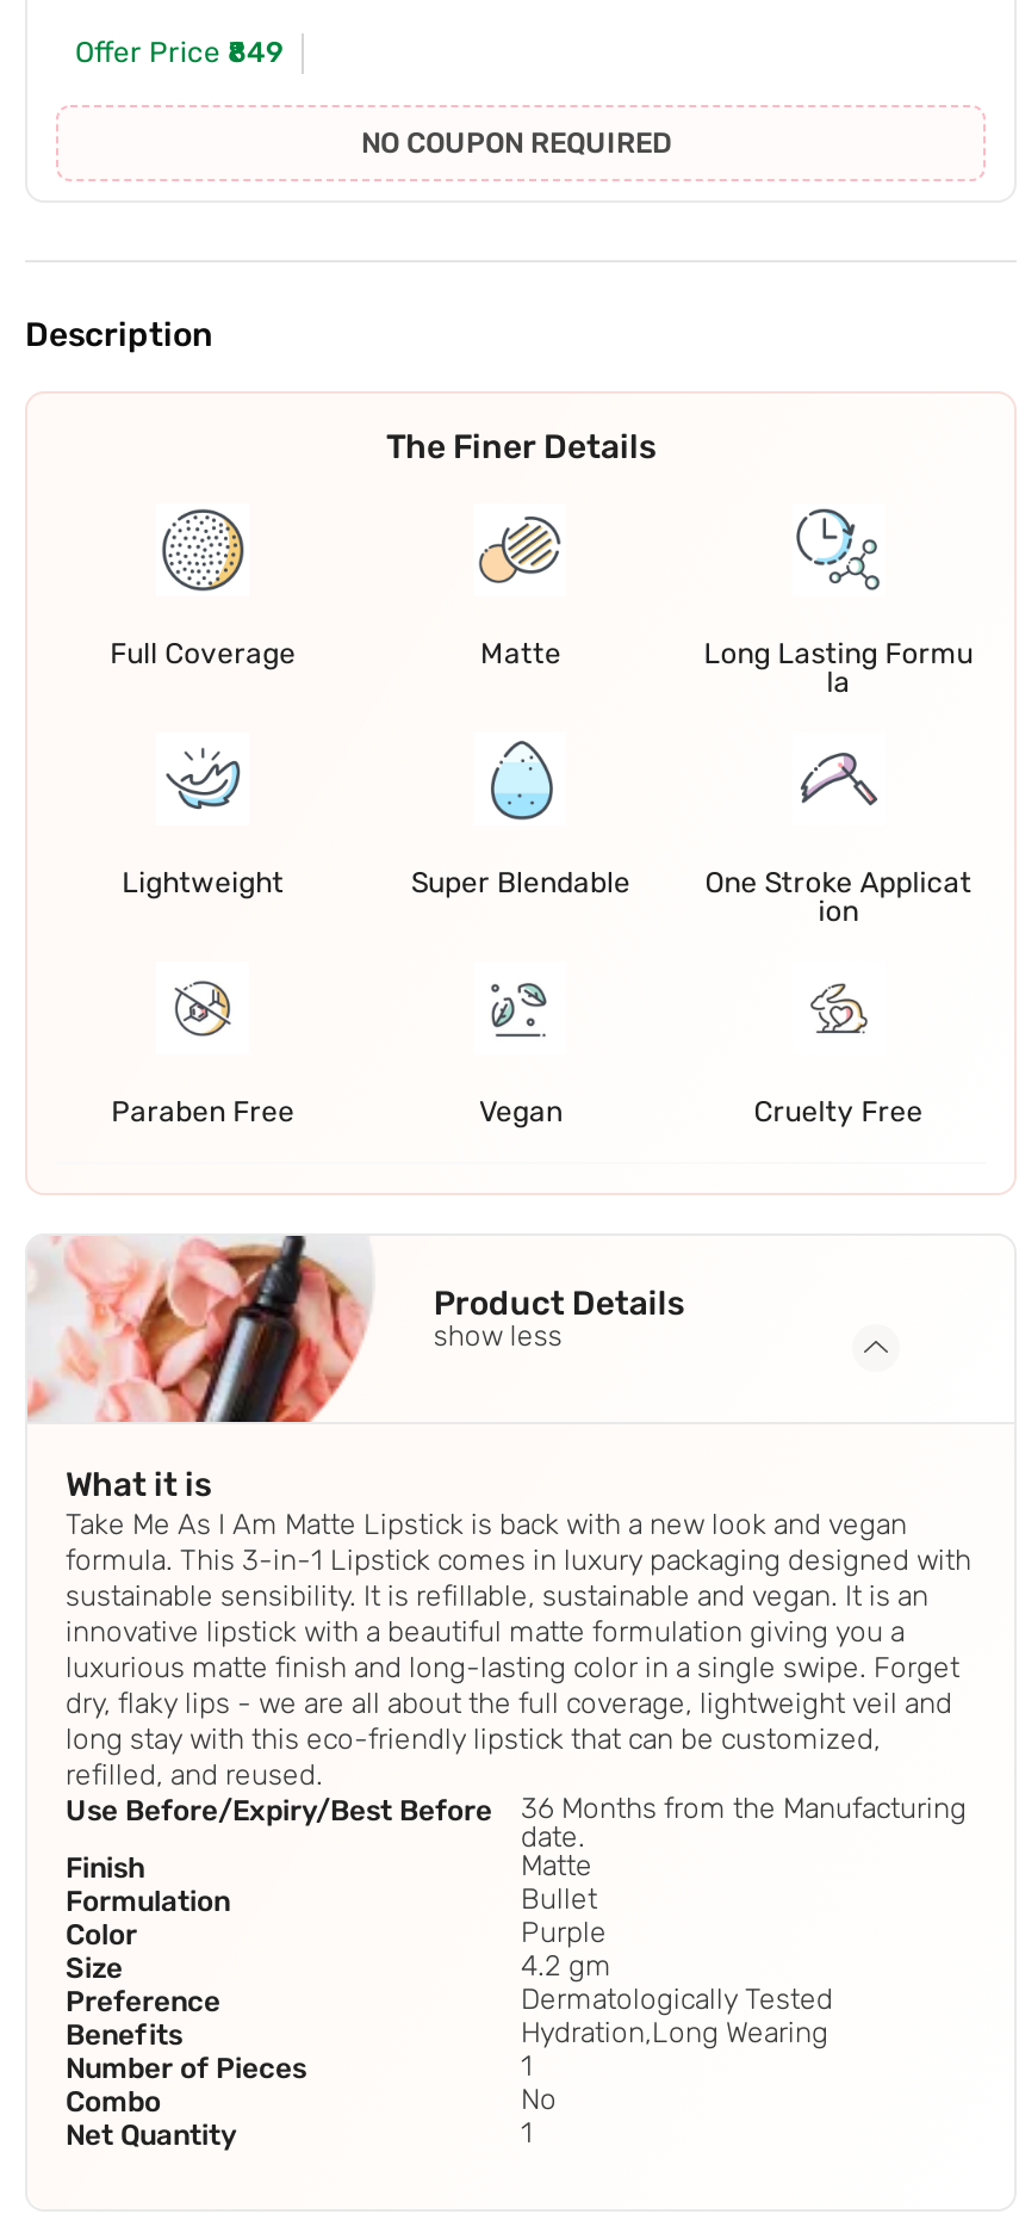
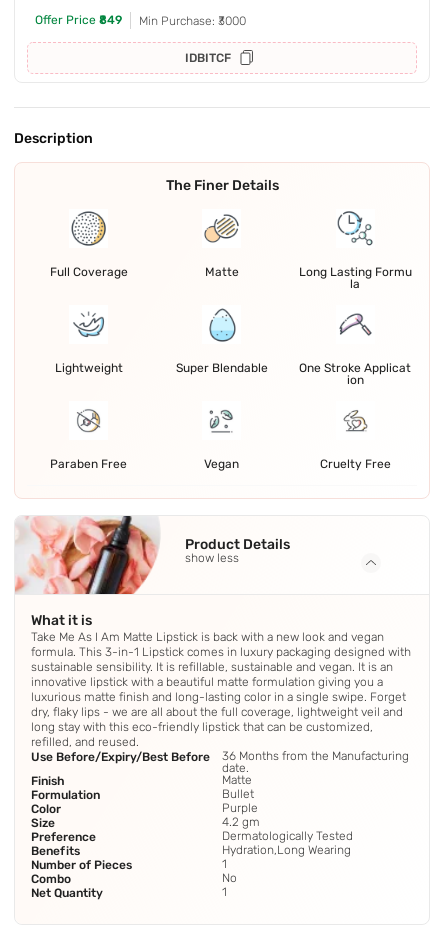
[361,127,671,161] NO COUPON REQUIRED -> [139,14,246,65] Min Purchase: ₹3000 | IDBITCF

